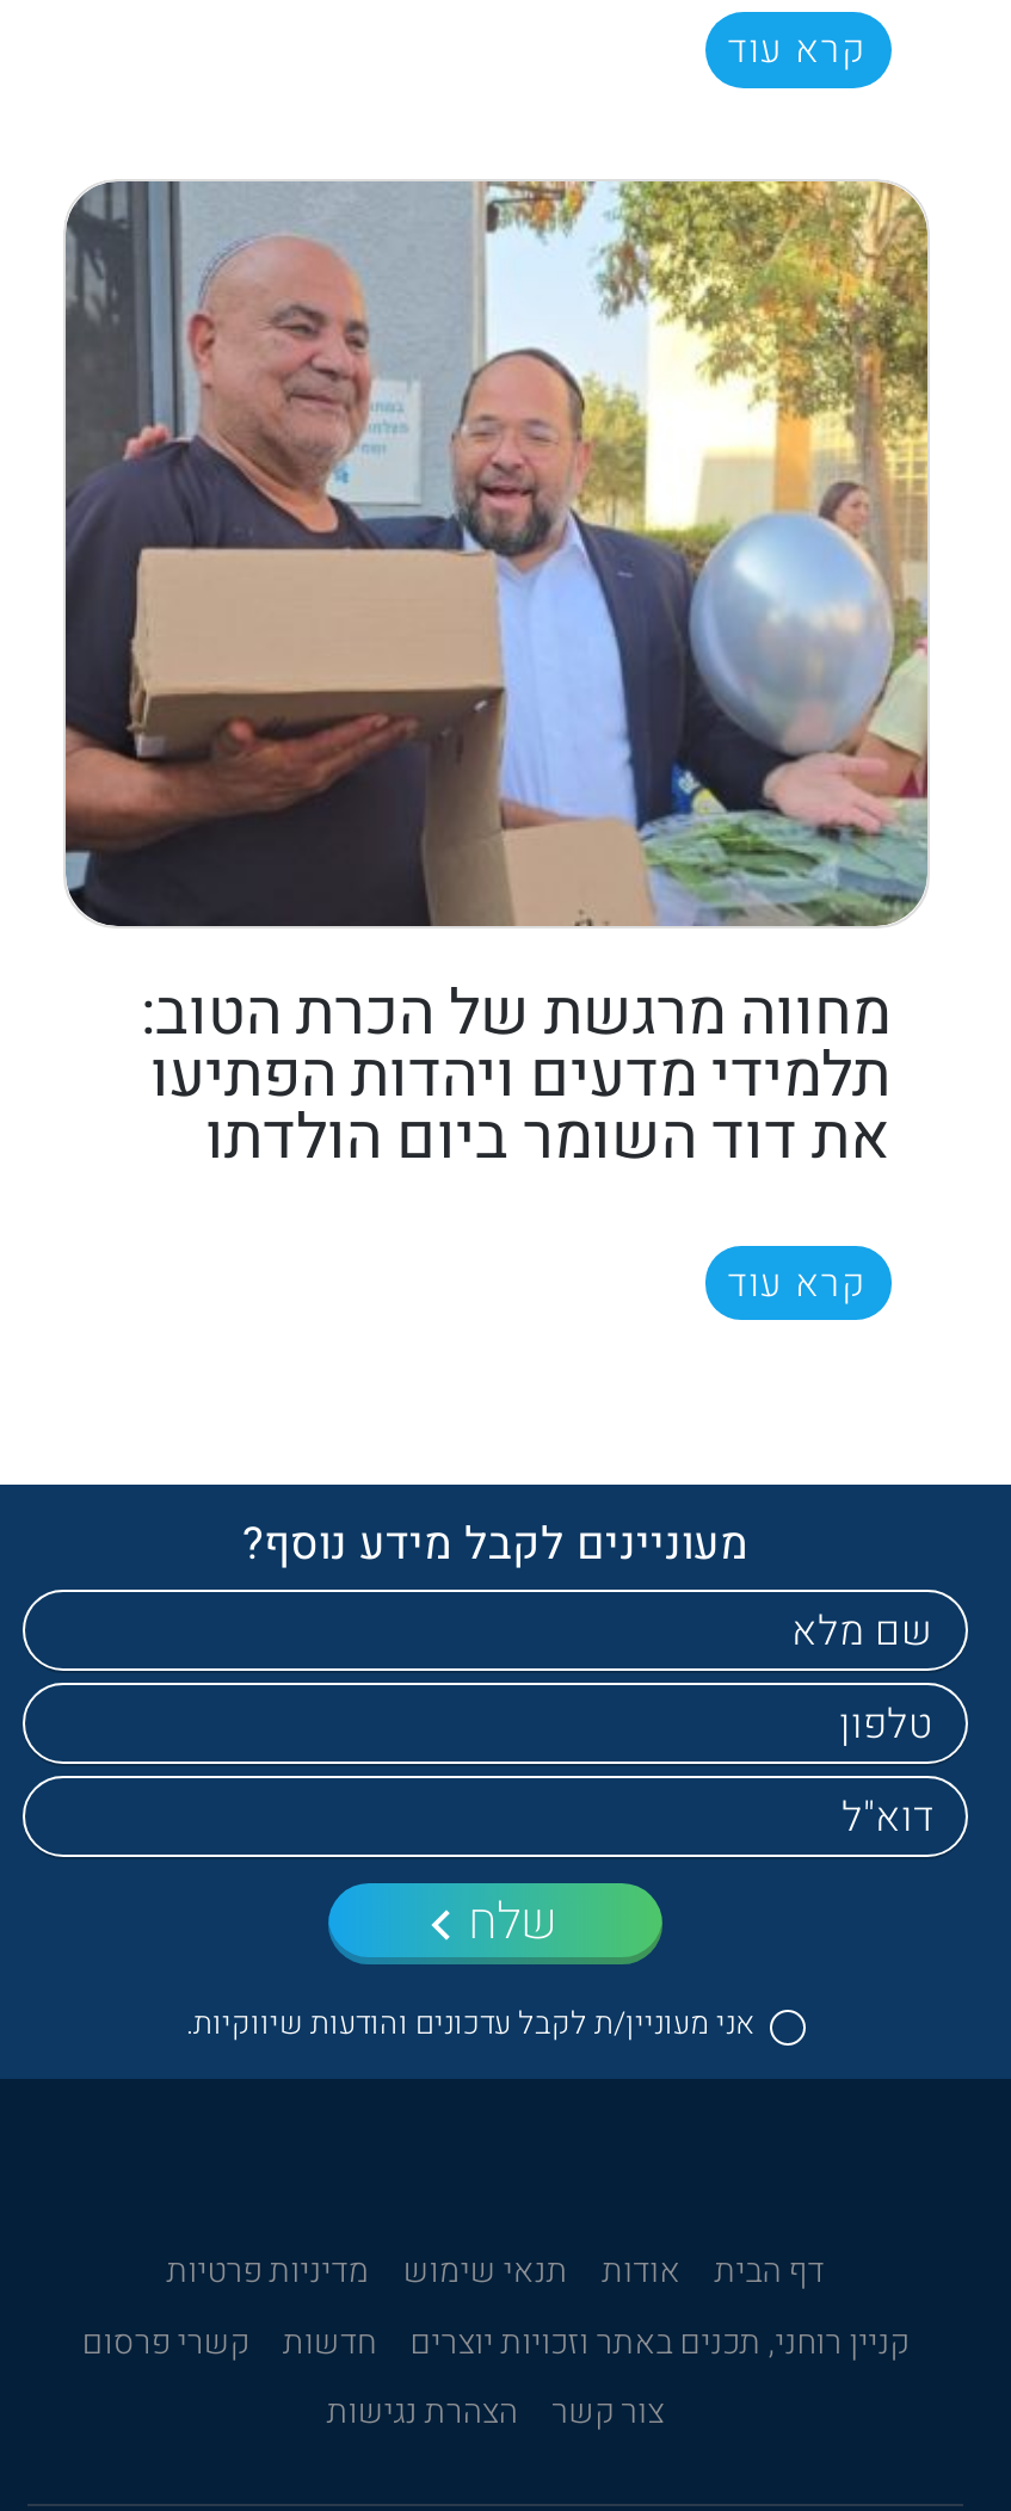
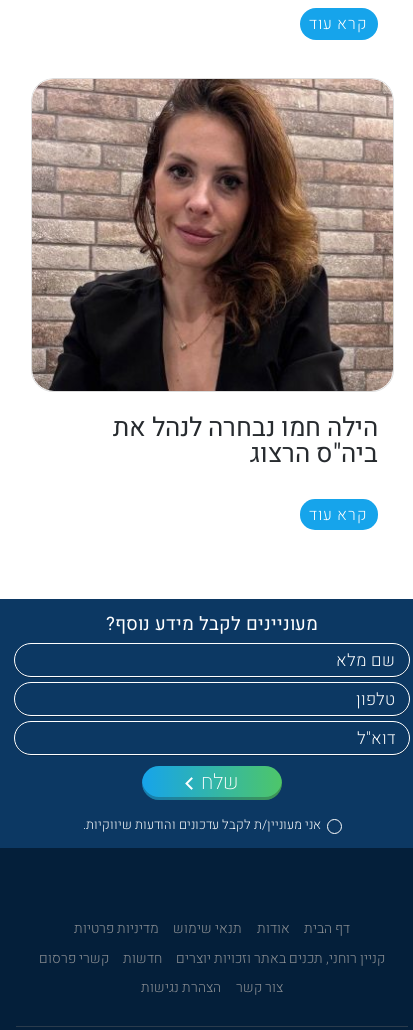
[66,179,927,1184] [image] | מחווה מרגשת של הכרת הטוב: | תלמידי מדעים ויהדות הפתיעו | את דוד השומר ביום הולדתו -> [31,79,393,473] [image] | הילה חמו נבחרה לנהל את | ביה"ס הרצוג

